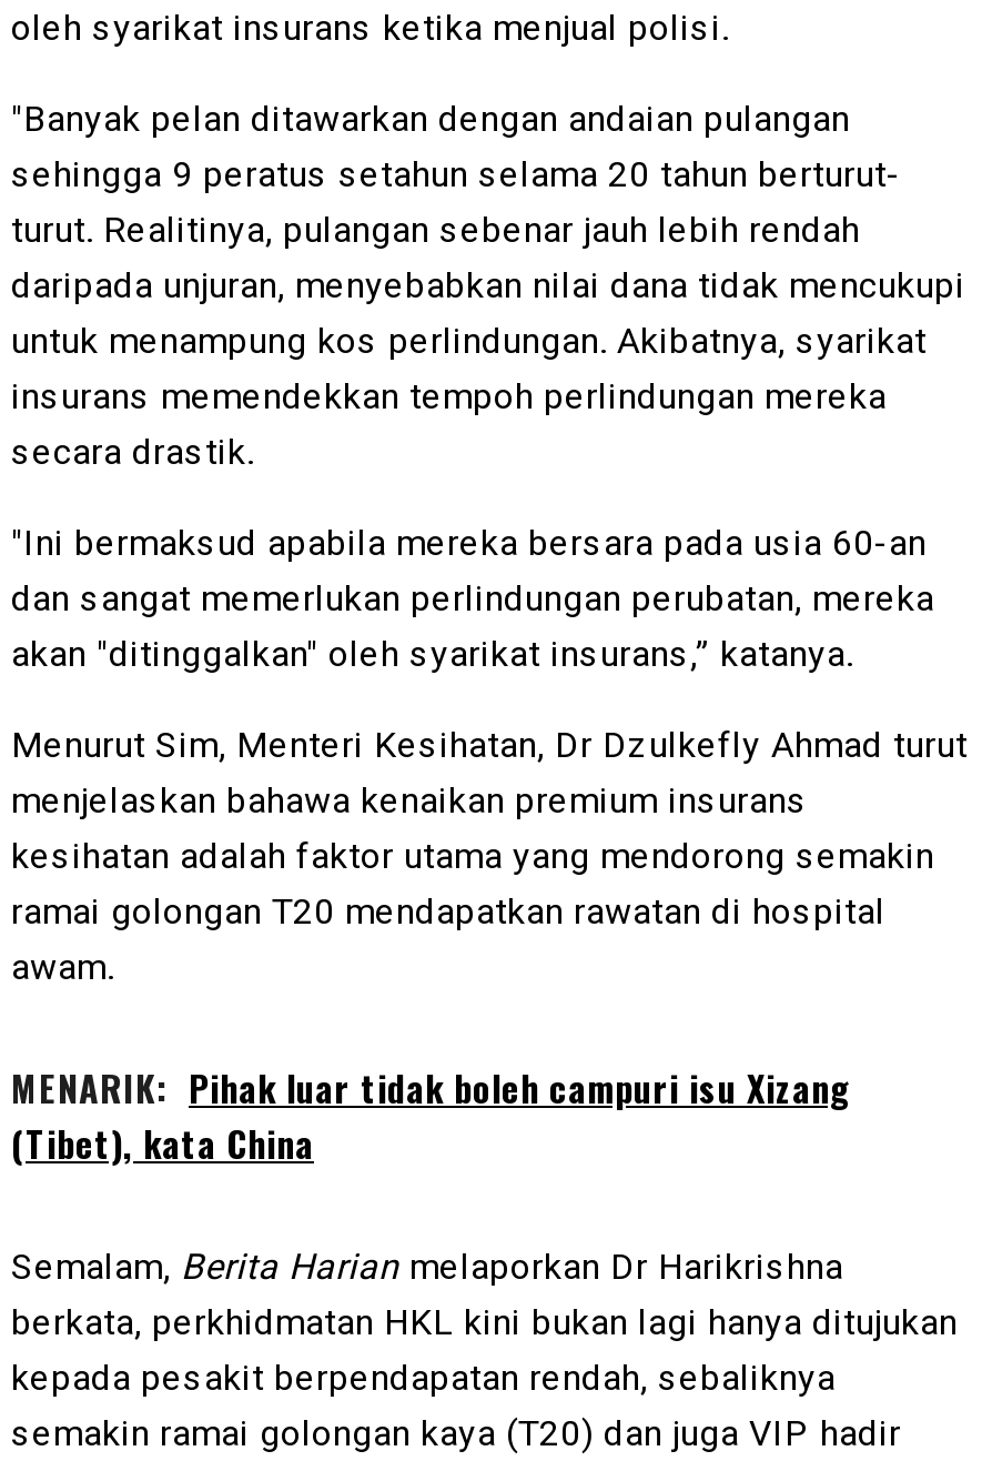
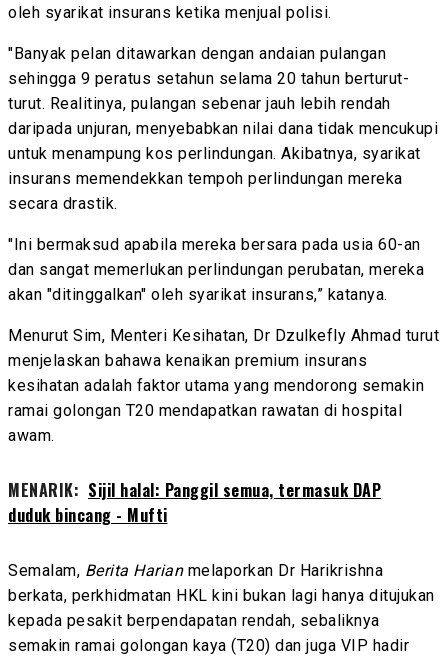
[11,1061,851,1170] MENARIK: Pihak luar tidak boleh campuri isu Xizang | (Tibet), kata China -> [8,478,381,527] MENARIK: Sijil halal: Panggil semua, termasuk DAP | duduk bincang - Mufti

